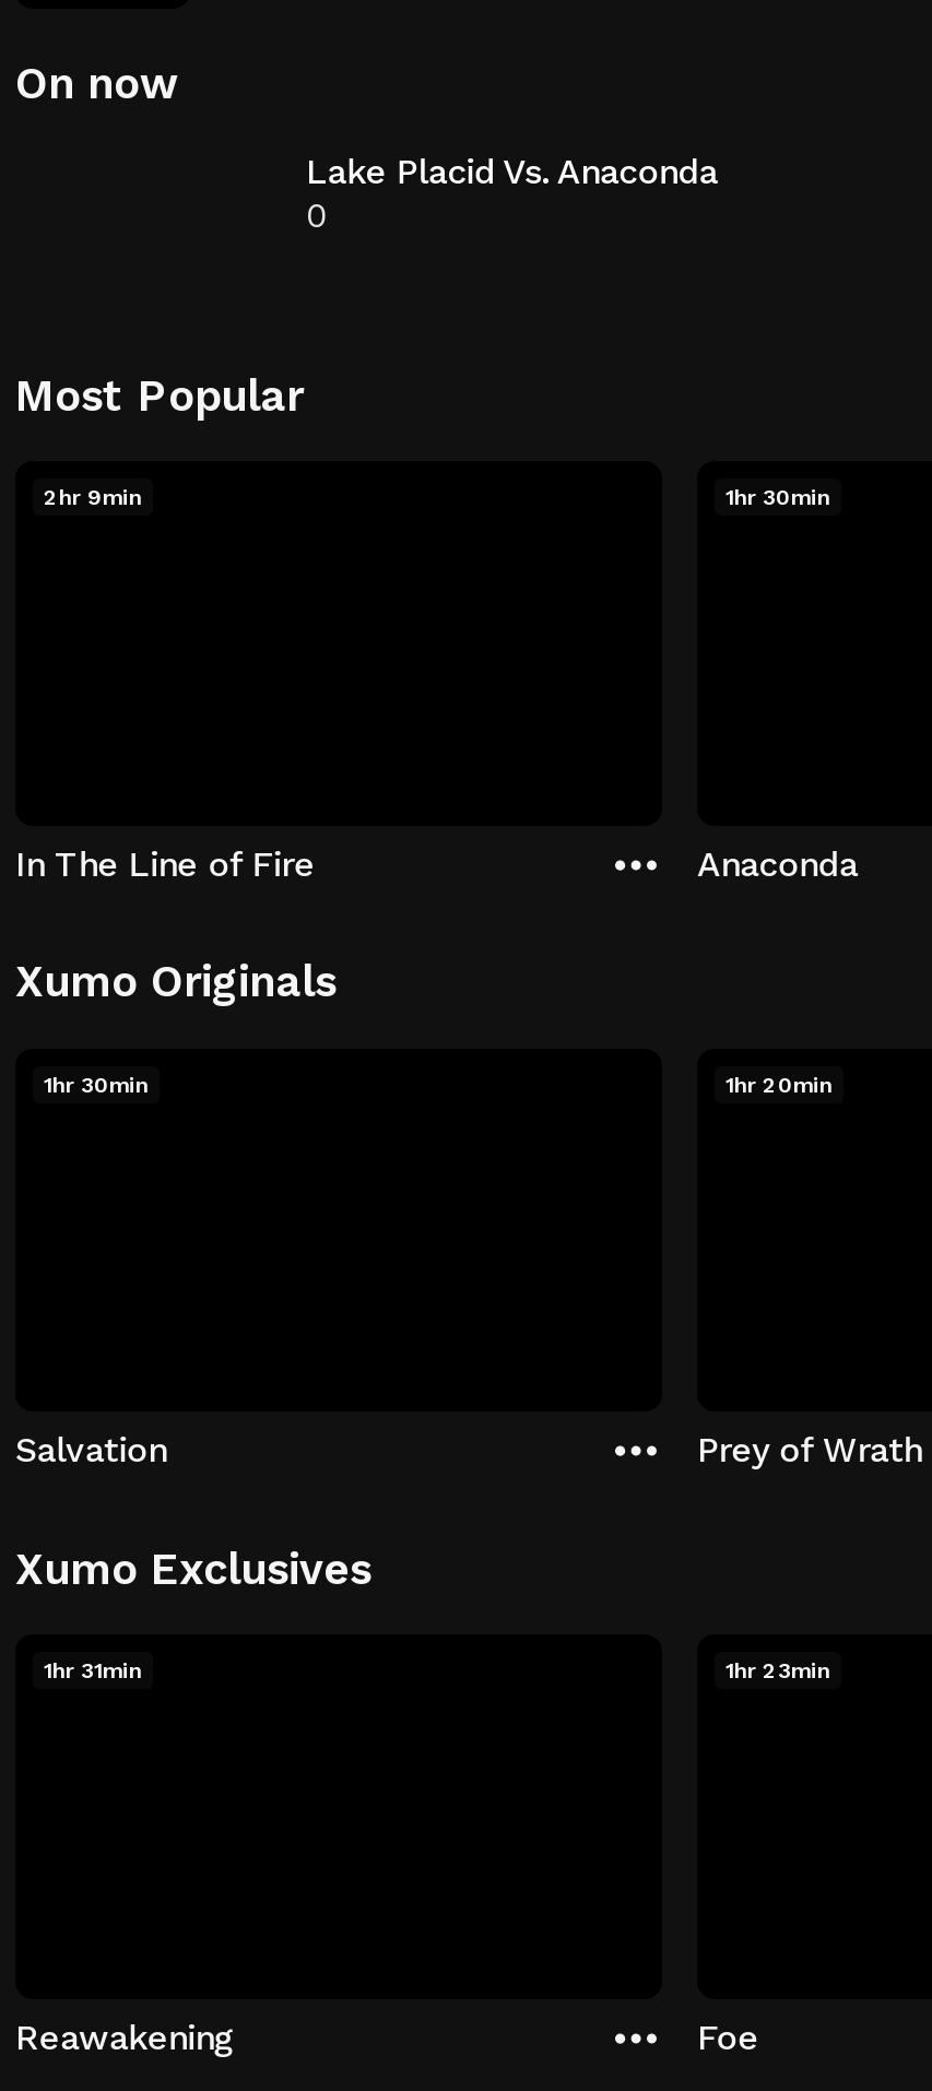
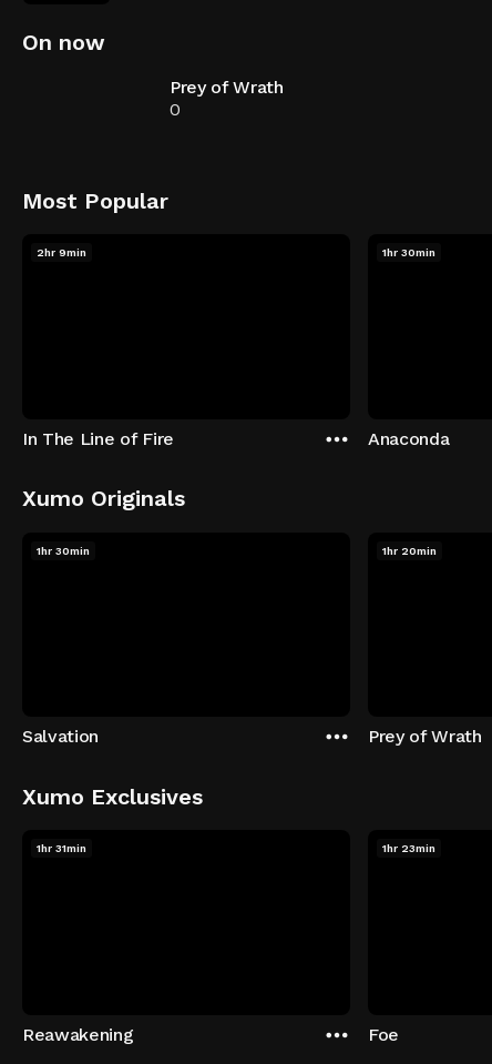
[306,151,717,192] Lake Placid Vs. Anaconda -> [170,77,283,98] Prey of Wrath

